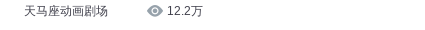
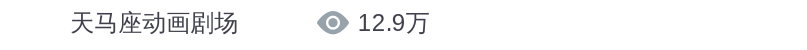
[167,4,203,18] 12.2万 -> [358,9,430,37] 12.9万

